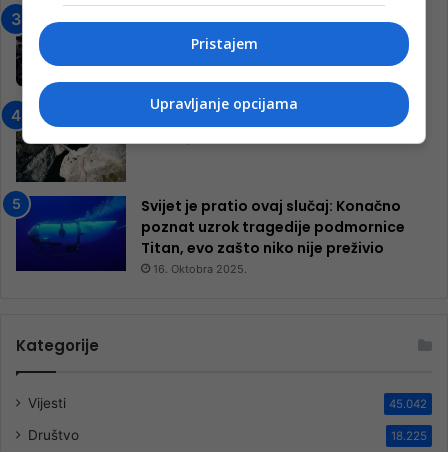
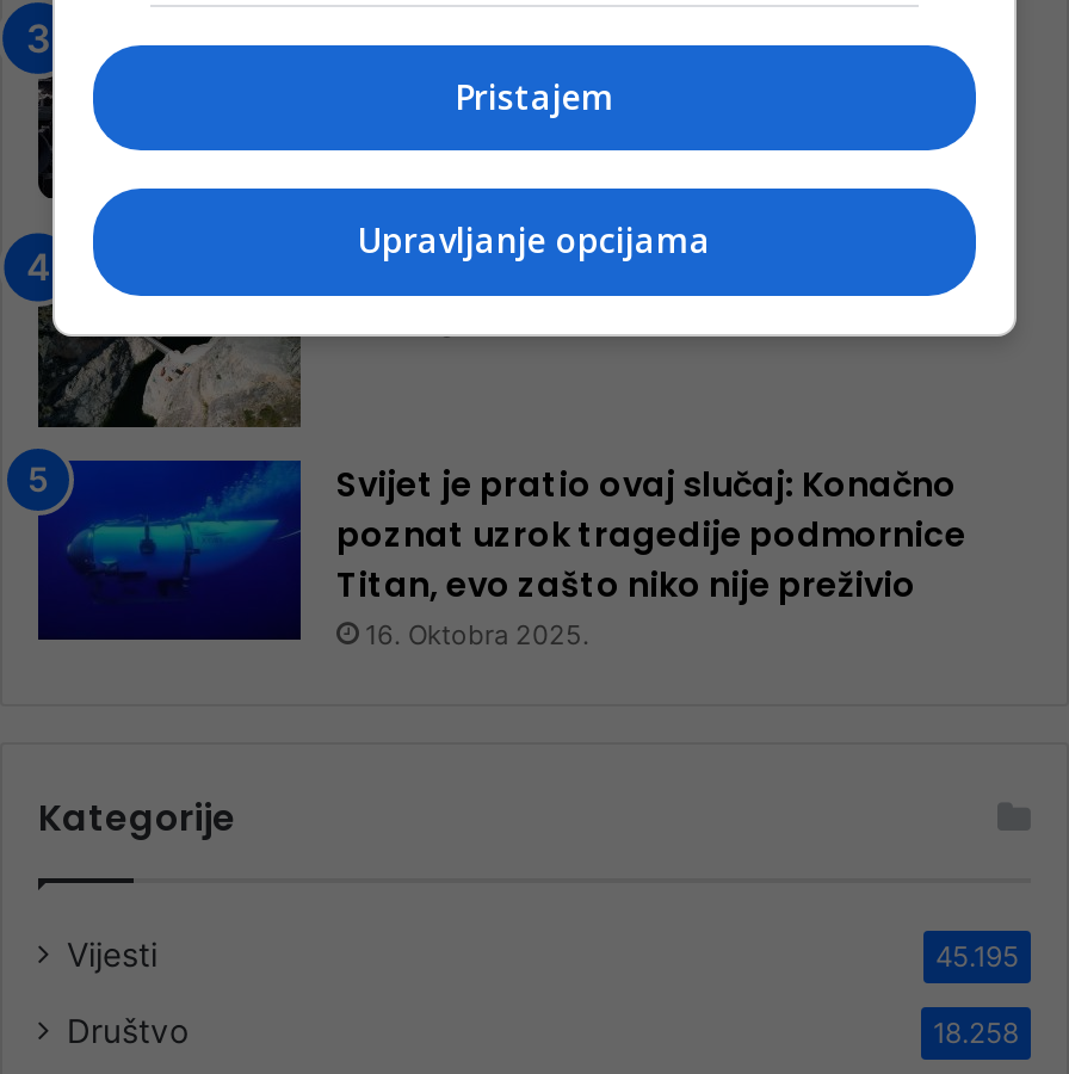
[389,397,427,411] 45.042 -> [935,939,1019,973] 45.195
[391,429,427,443] 18.225 -> [933,1016,1019,1049] 18.258

